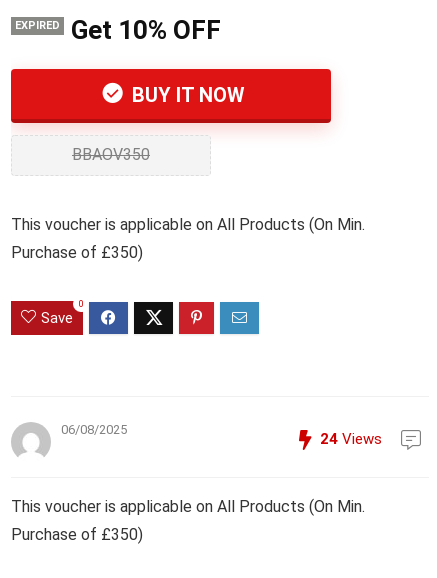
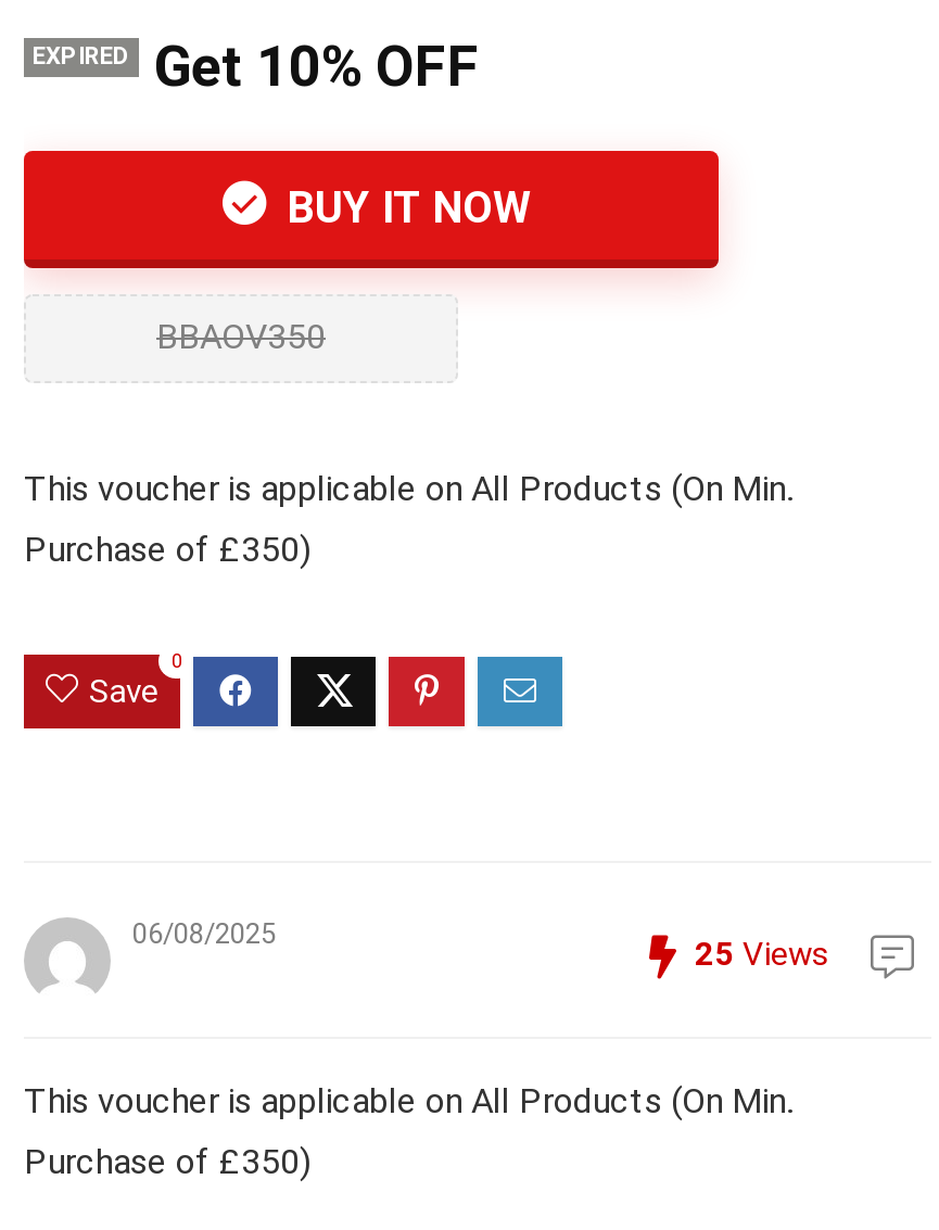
[320,430,382,448] 24 Views -> [695,934,829,973] 25 Views

